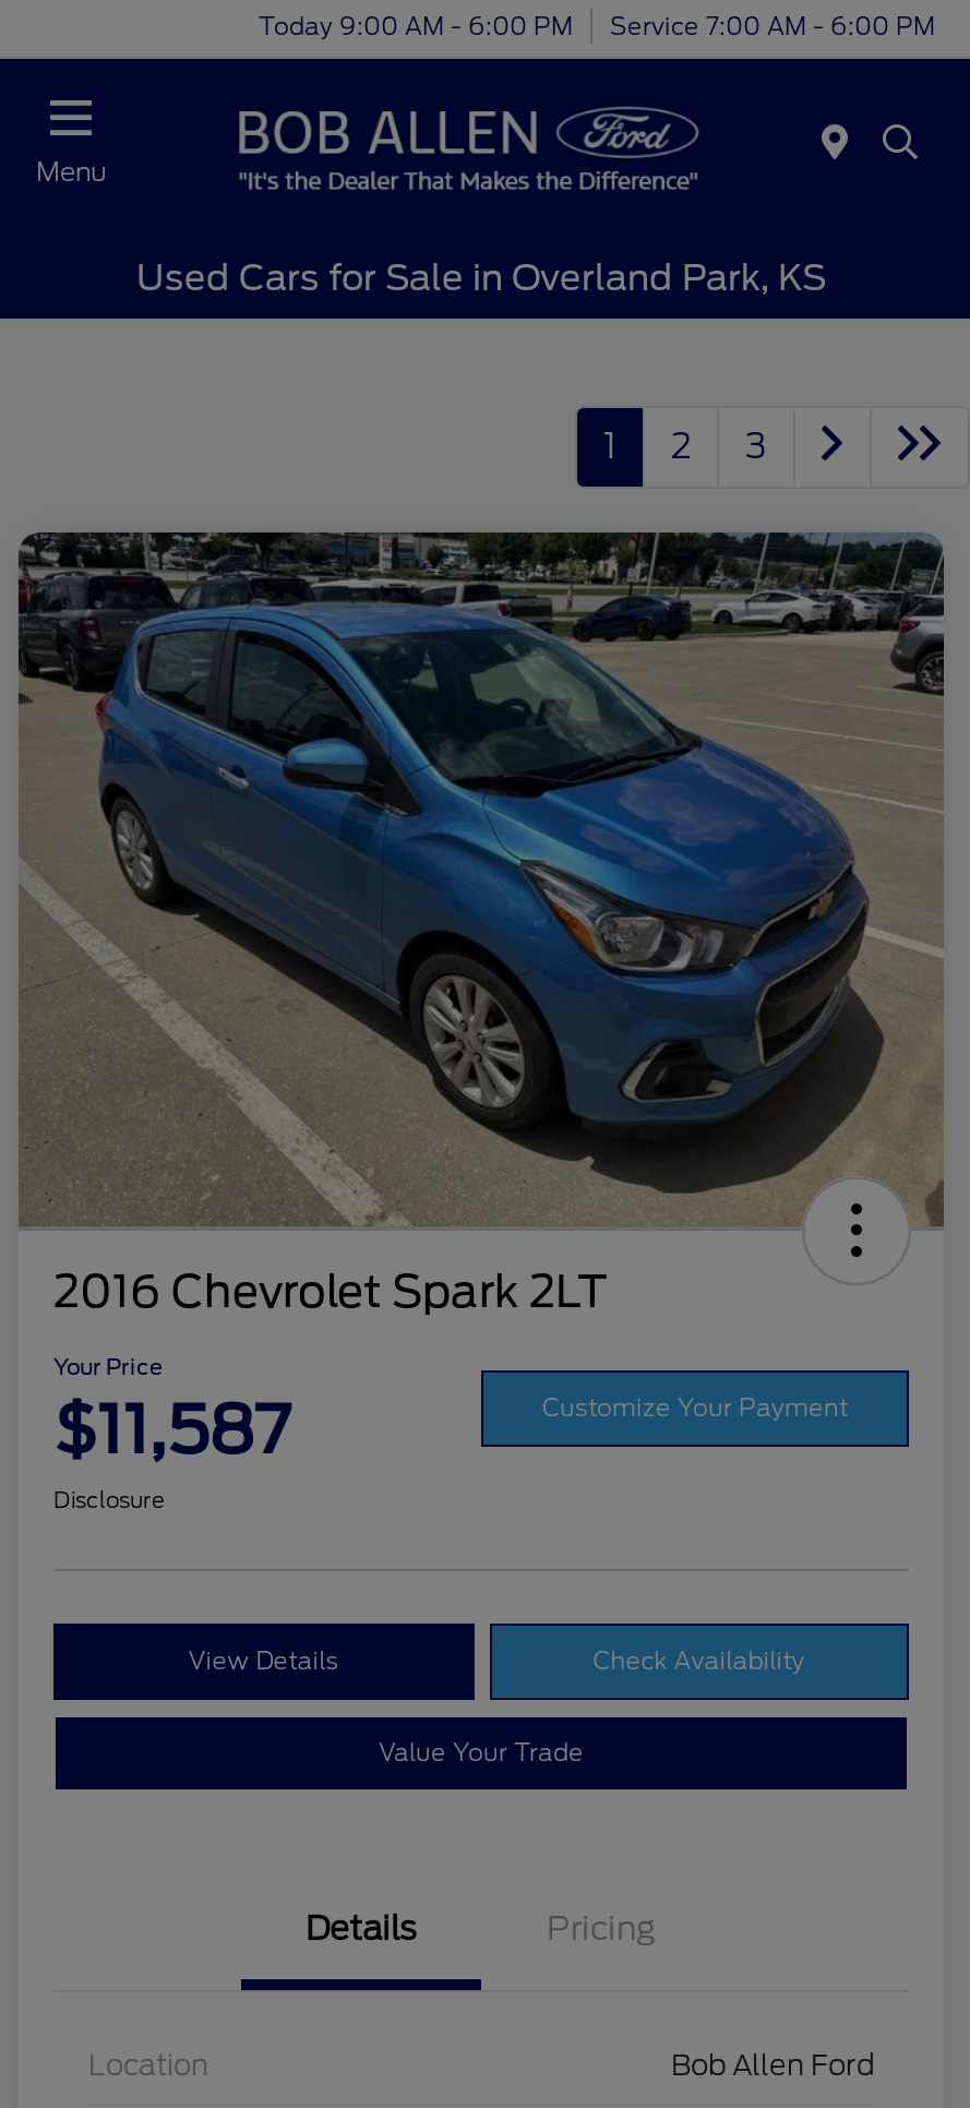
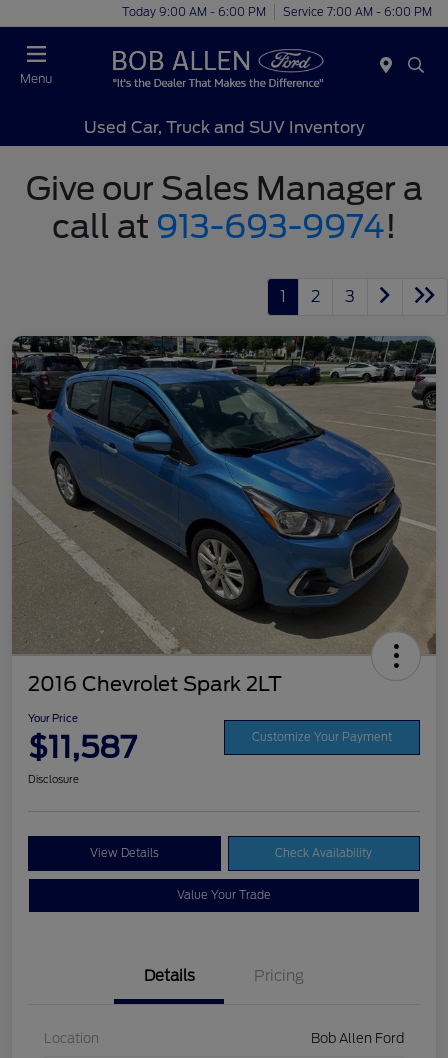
[136,257,826,298] Used Cars for Sale in Overland Park, KS -> [25,118,422,246] Used Car, Truck and SUV Inventory | Give our Sales Manager a | call at 913-693-9974!

